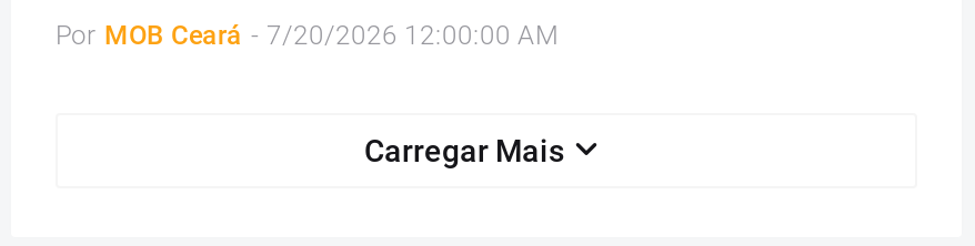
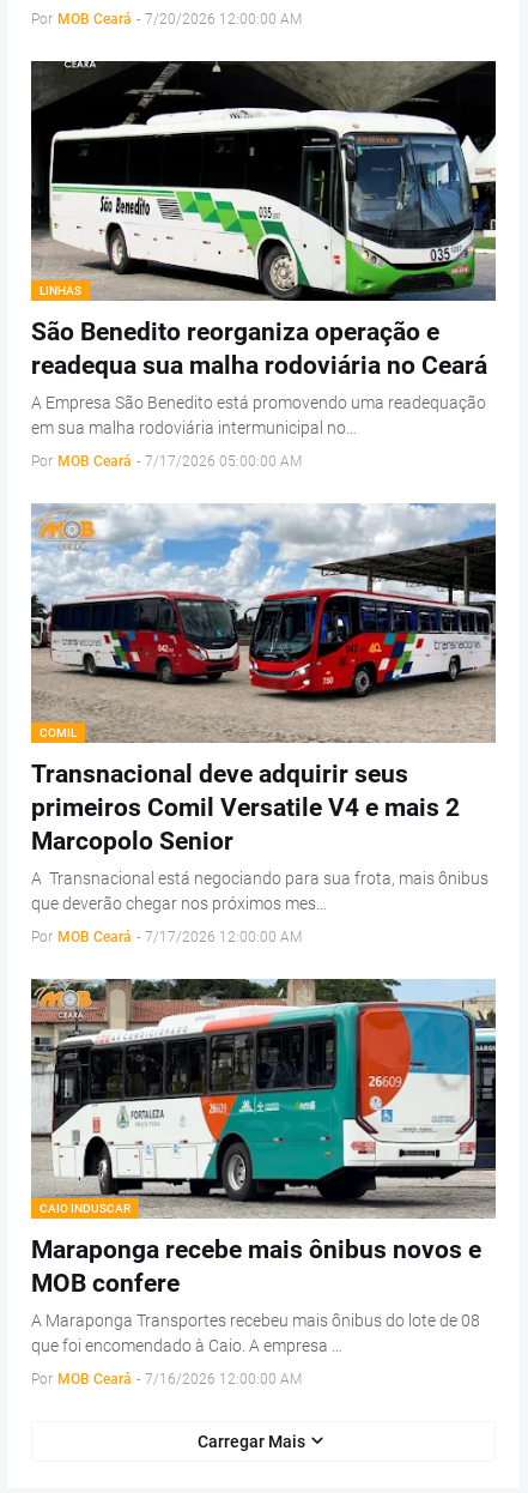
none -> [30,60,497,470] [image] | LINHAS | São Benedito reorganiza operação e | readequa sua malha rodoviária no Ceará | A Empresa São Benedito está promovendo uma readequação | em sua malha rodoviária intermunicipal no… | Por MOB Ceará - 7/17/2026 05:00:00 AM
none -> [30,502,497,945] [image] | COMIL | Transnacional deve adquirir seus | primeiros Comil Versatile V4 e mais 2 | Marcopolo Senior | A Transnacional está negociando para sua frota, mais ônibus | que deverão chegar nos próximos mes… | Por MOB Ceará - 7/17/2026 12:00:00 AM
none -> [30,978,497,1388] [image] | CAIO INDUSCAR | Maraponga recebe mais ônibus novos e | MOB confere | A Maraponga Transportes recebeu mais ônibus do lote de 08 | que foi encomendado à Caio. A empresa … | Por MOB Ceará - 7/16/2026 12:00:00 AM

